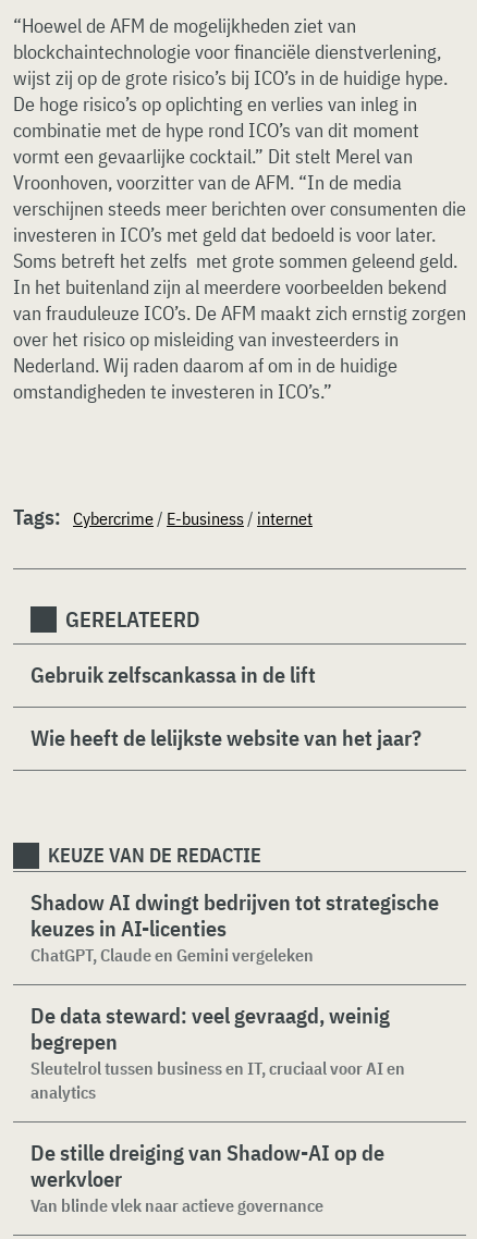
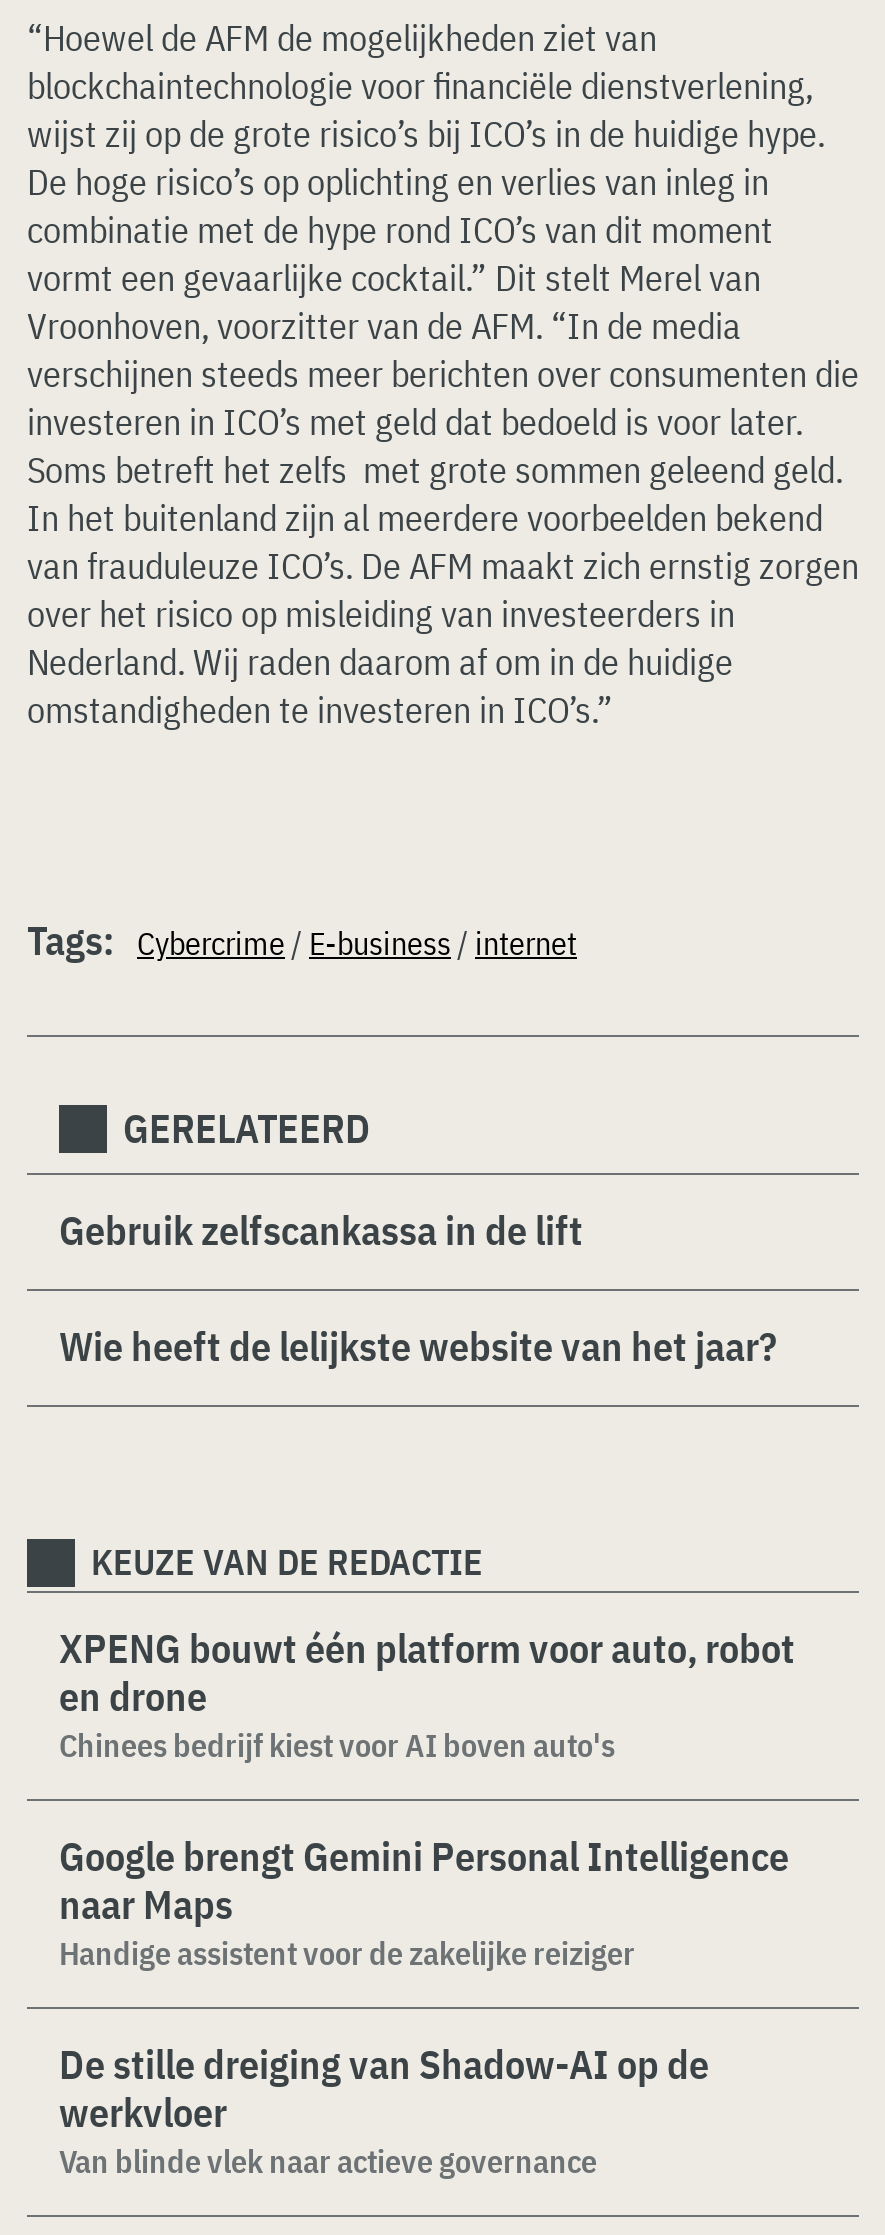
[30,887,439,966] Shadow AI dwingt bedrijven tot strategische | keuzes in AI-licenties | ChatGPT, Claude en Gemini vergeleken -> [59,1621,795,1765] XPENG bouwt één platform voor auto, robot | en drone | Chinees bedrijf kiest voor AI boven auto's
[30,1001,405,1103] De data steward: veel gevraagd, weinig | begrepen | Sleutelrol tussen business en IT, cruciaal voor AI en | analytics -> [59,1829,789,1973] Google brengt Gemini Personal Intelligence | naar Maps | Handige assistent voor de zakelijke reiziger

